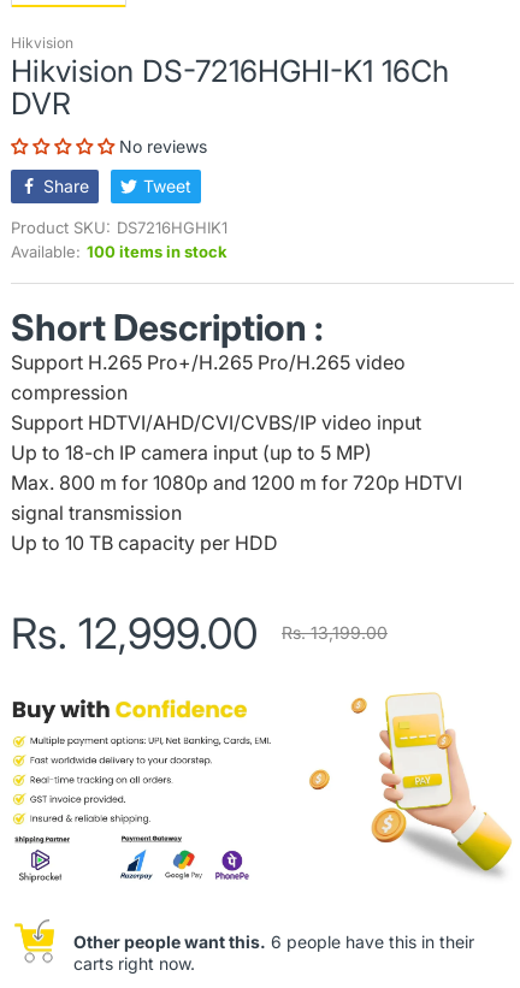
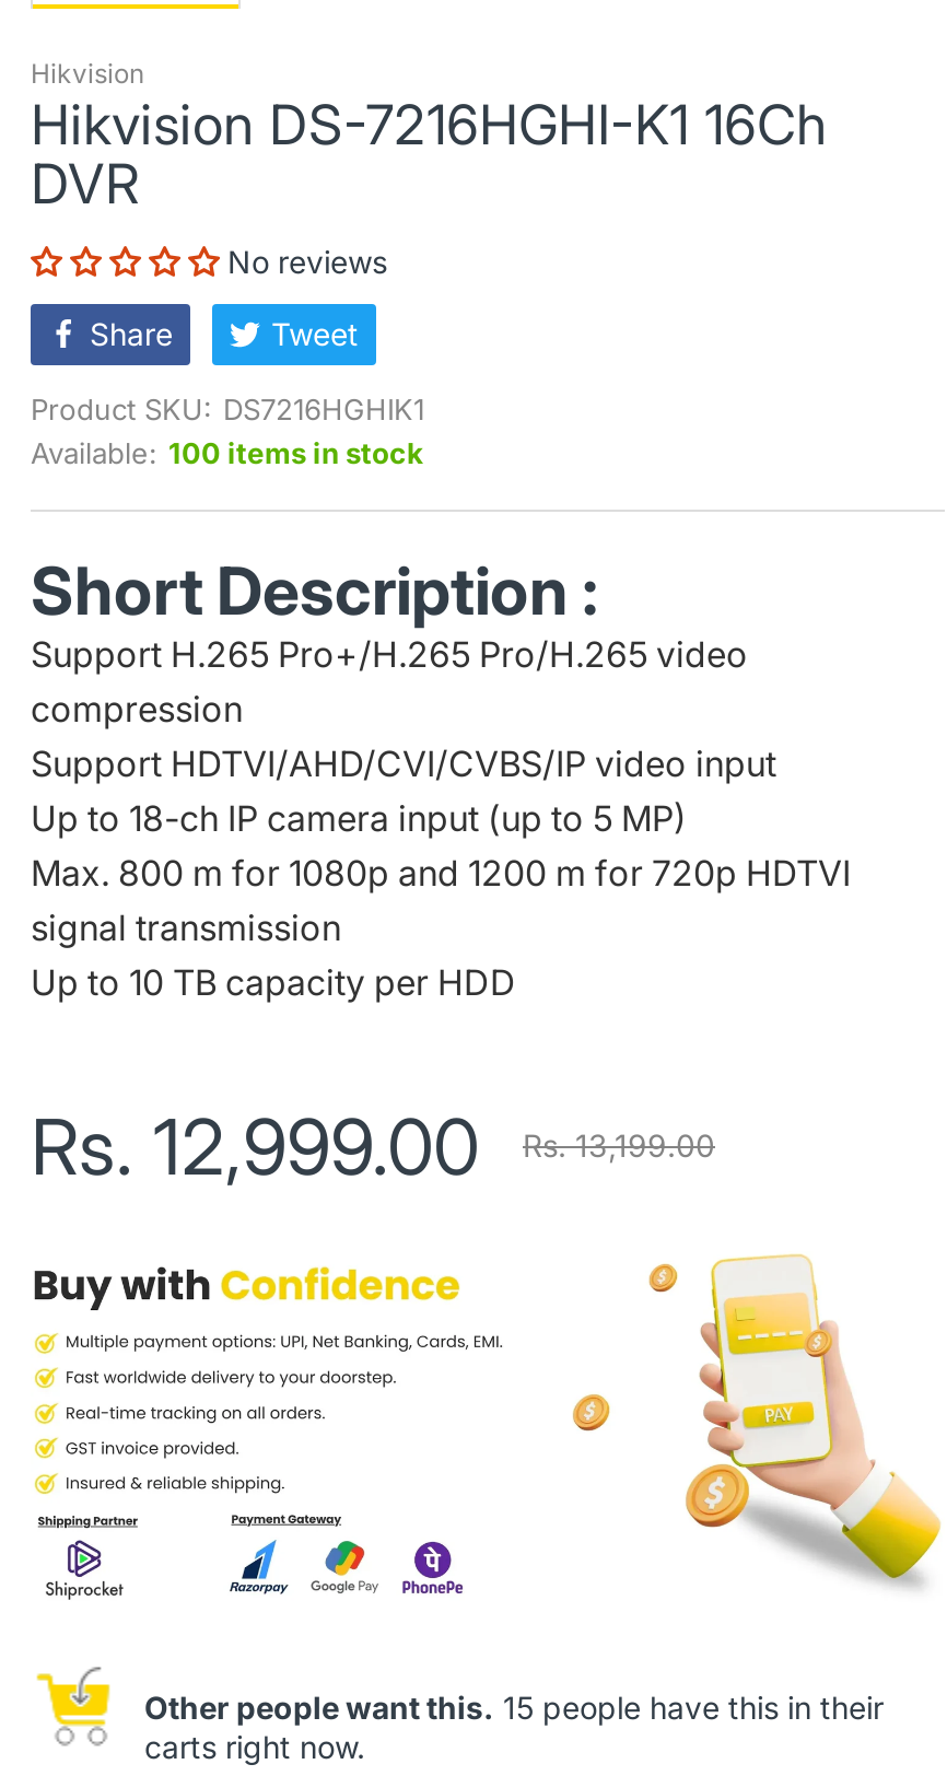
[73,932,474,952] Other people want this. 6 people have this in their -> [144,1689,884,1727] Other people want this. 15 people have this in their

